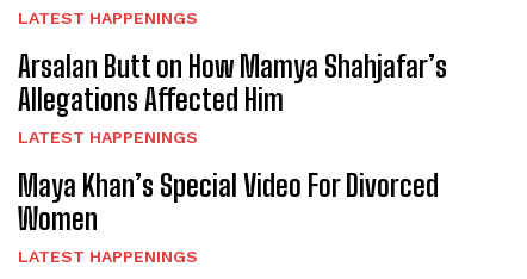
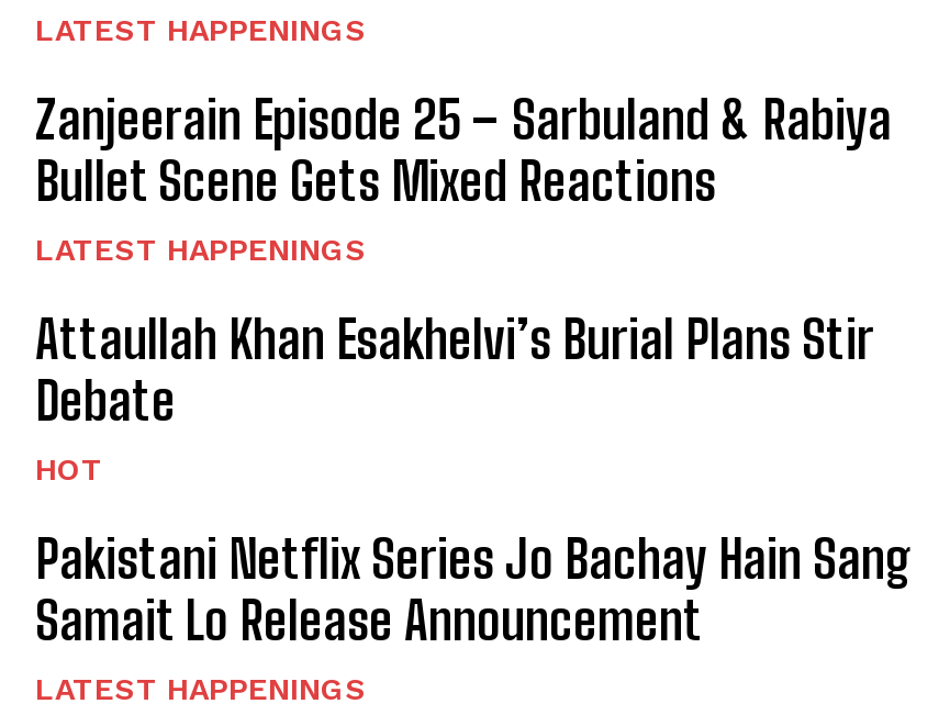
[18,49,447,117] Arsalan Butt on How Mamya Shahjafar’s | Allegations Affected Him -> [35,87,892,212] Zanjeerain Episode 25 – Sarbuland & Rabiya | Bullet Scene Gets Mixed Reactions
[18,168,439,236] Maya Khan’s Special Video For Divorced | Women -> [35,306,912,651] Attaullah Khan Esakhelvi’s Burial Plans Stir | Debate | HOT | Pakistani Netflix Series Jo Bachay Hain Sang | Samait Lo Release Announcement

